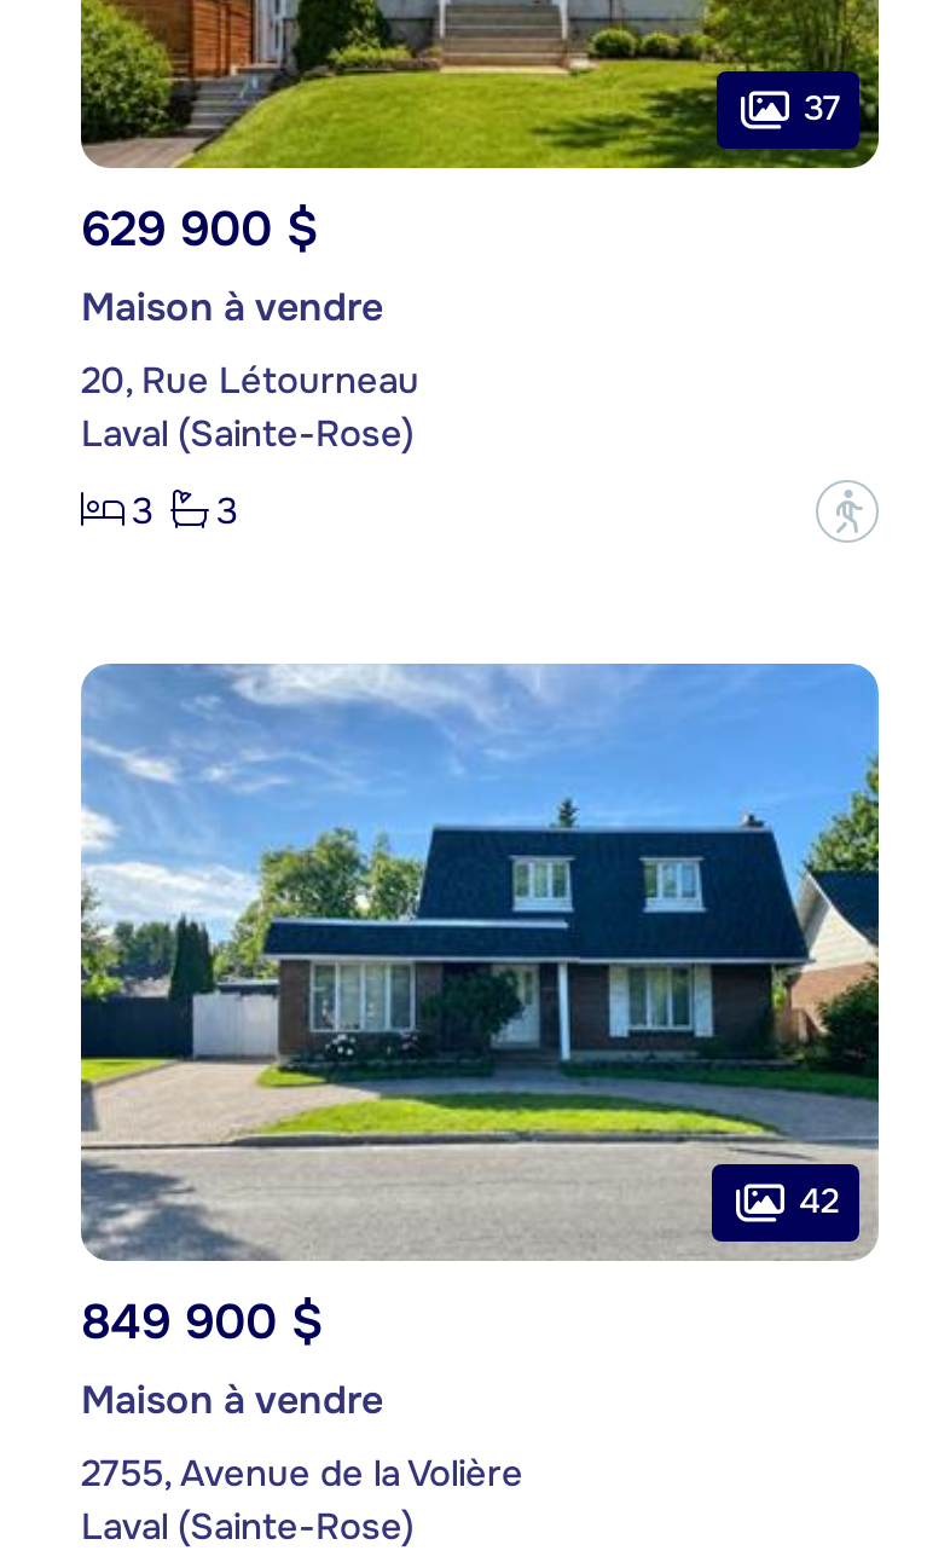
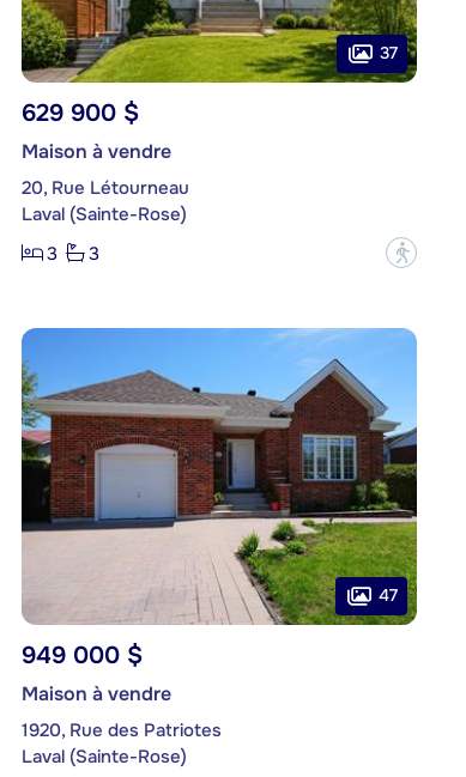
[79,665,881,1260] [image] | 42 -> [20,328,418,626] [image] | 47
[81,1293,323,1354] 849 900 $ -> [22,640,143,670] 949 000 $
[81,1450,523,1499] 2755, Avenue de la Volière -> [22,718,222,742] 1920, Rue des Patriotes

